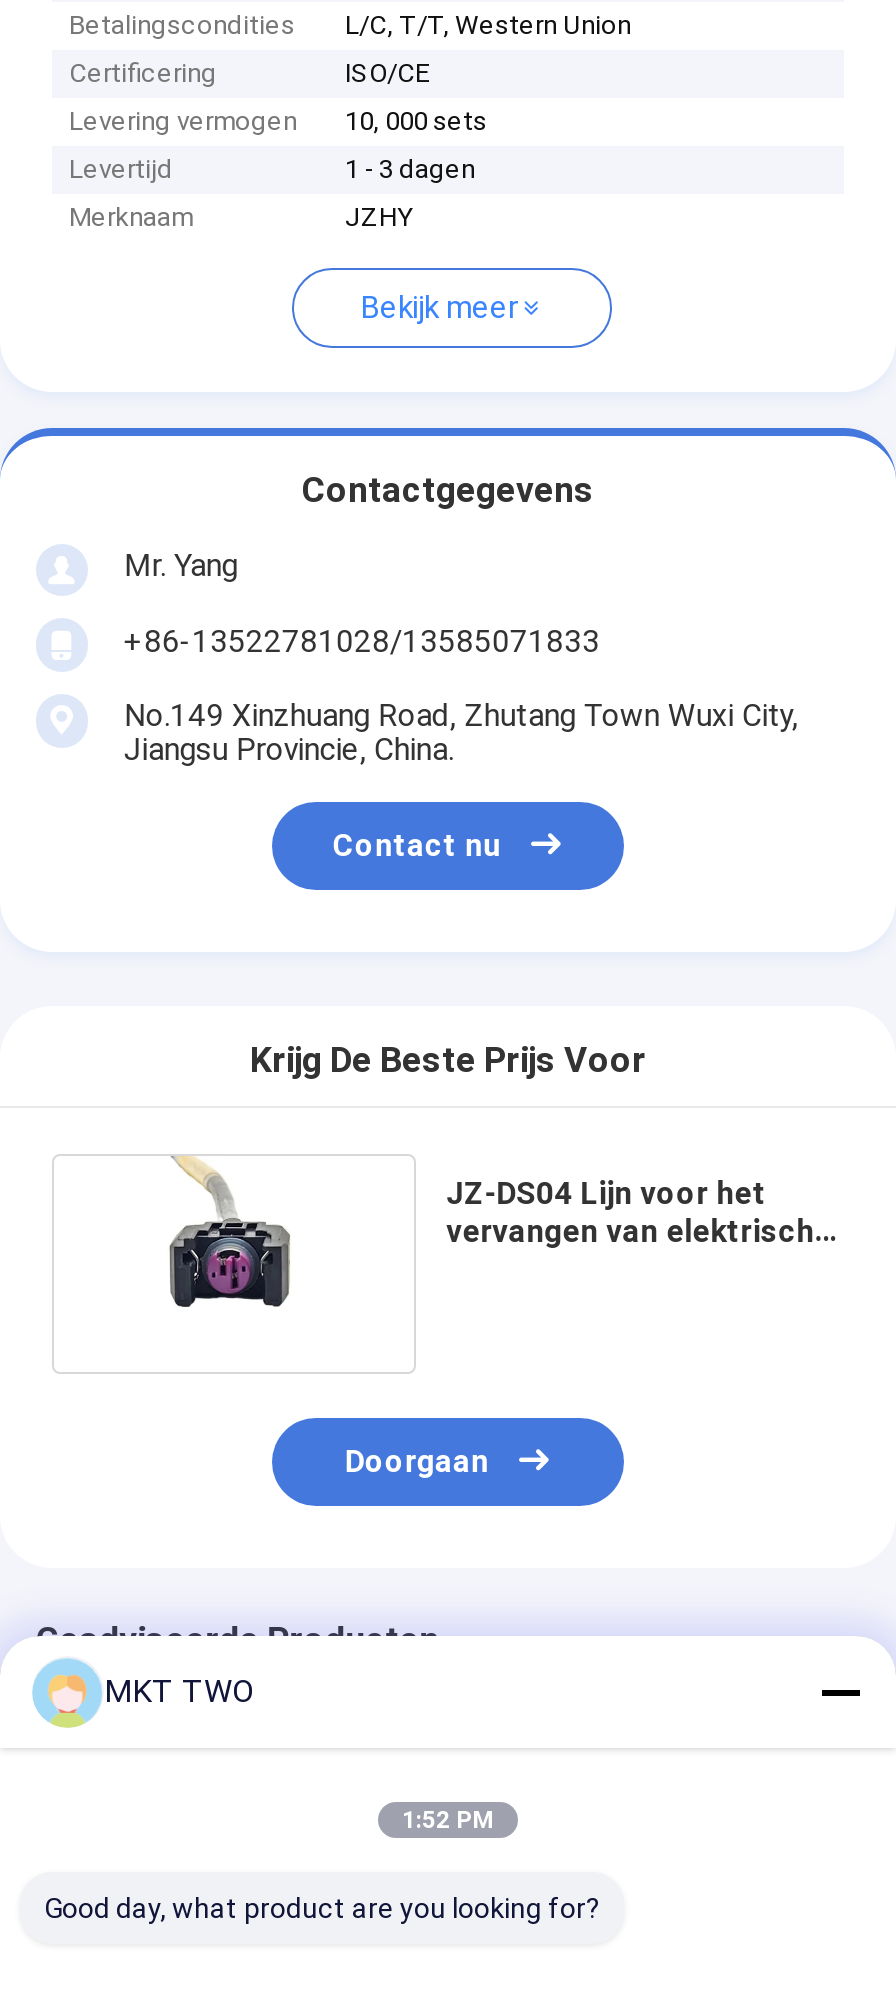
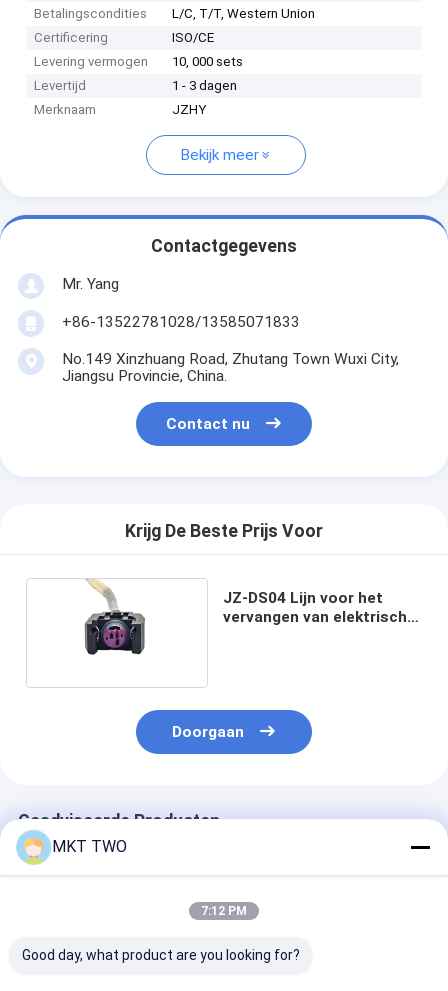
[402,1806,494,1834] 1:52 PM -> [201,904,247,918] 7:12 PM

